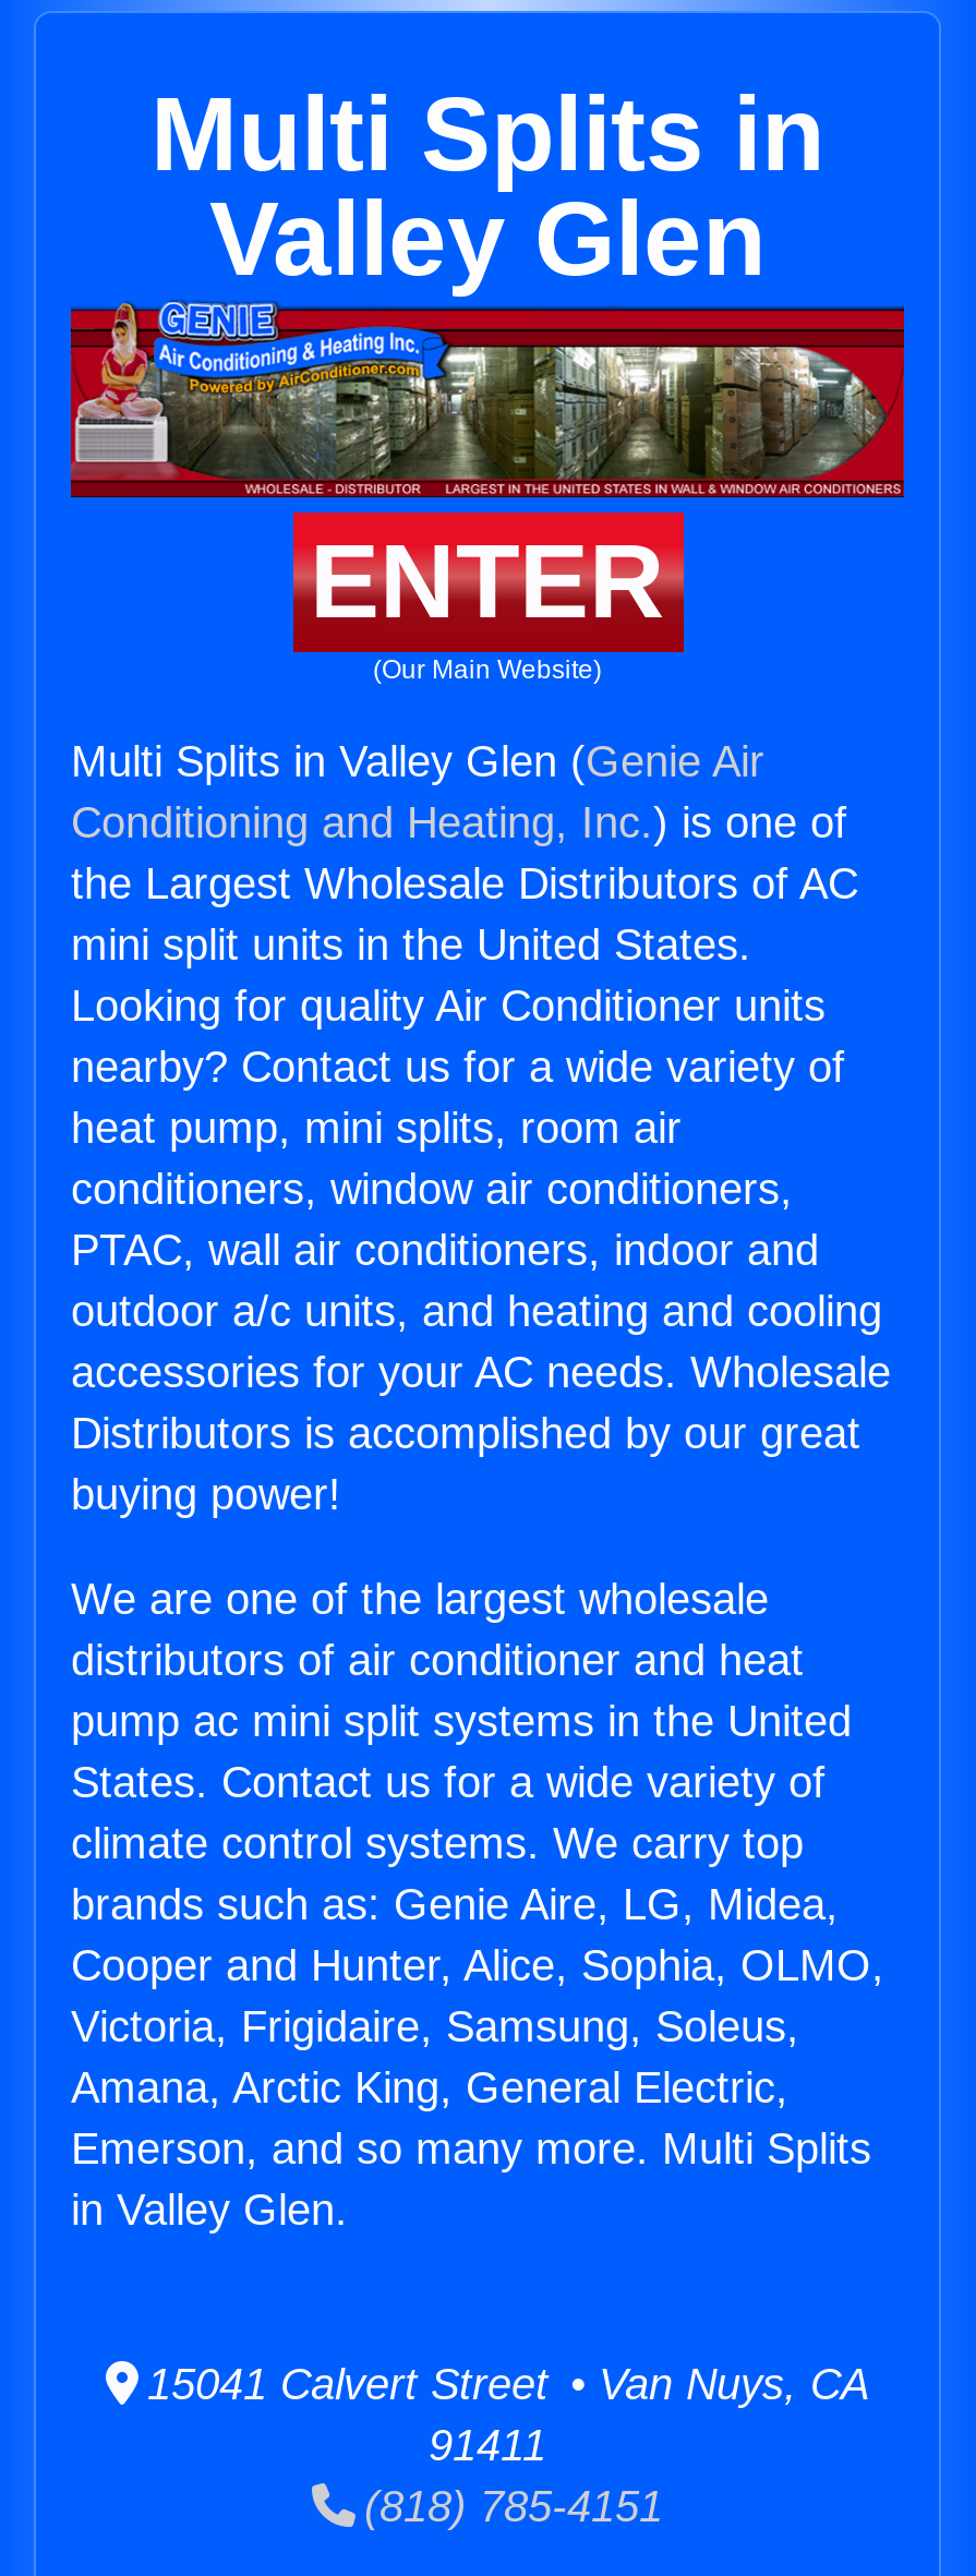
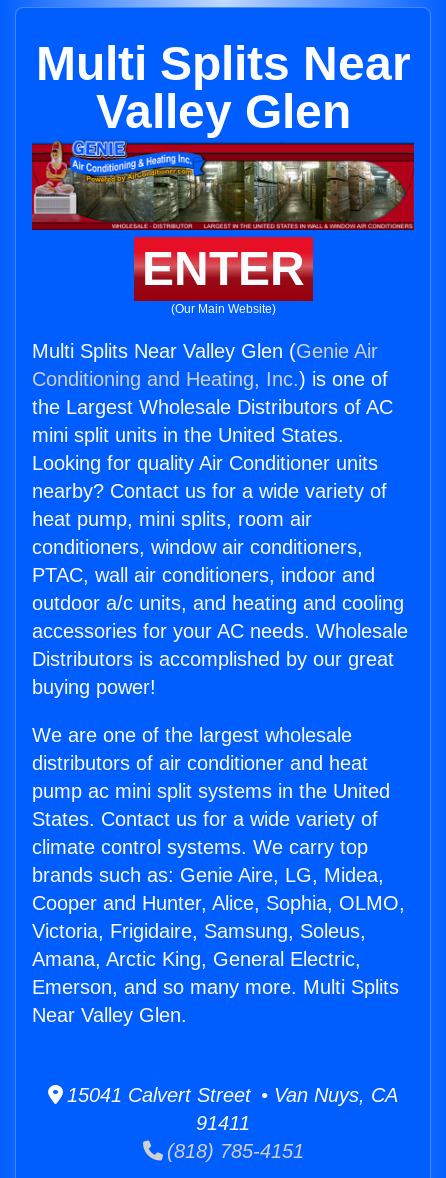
[150,76,824,192] Multi Splits in -> [35,37,410,90] Multi Splits Near
[71,737,764,785] Multi Splits in Valley Glen (Genie Air -> [32,340,378,362] Multi Splits Near Valley Glen (Genie Air
[71,2186,348,2234] in Valley Glen. -> [32,1004,187,1026] Near Valley Glen.

